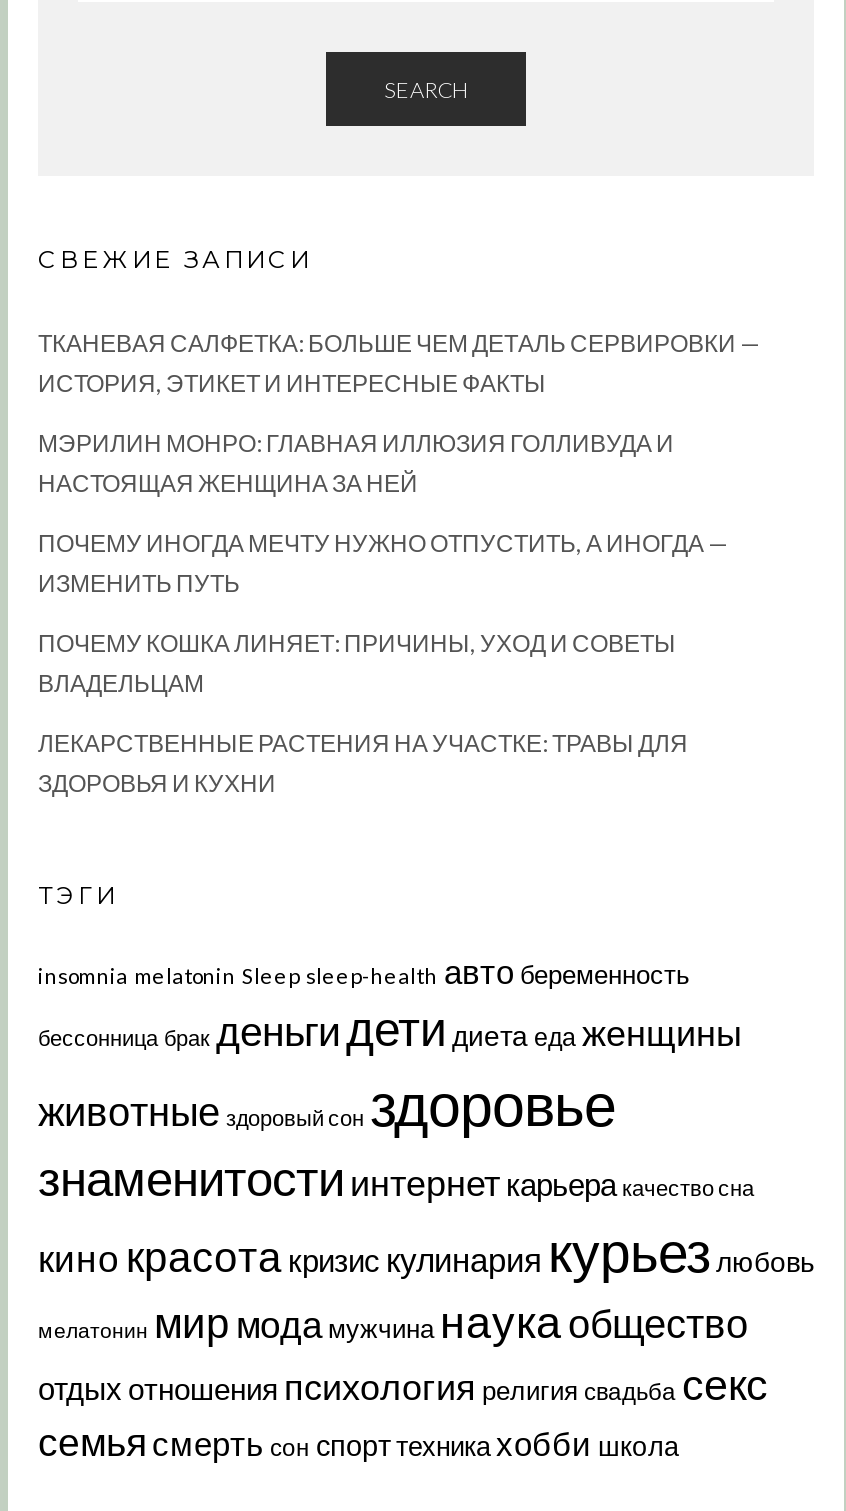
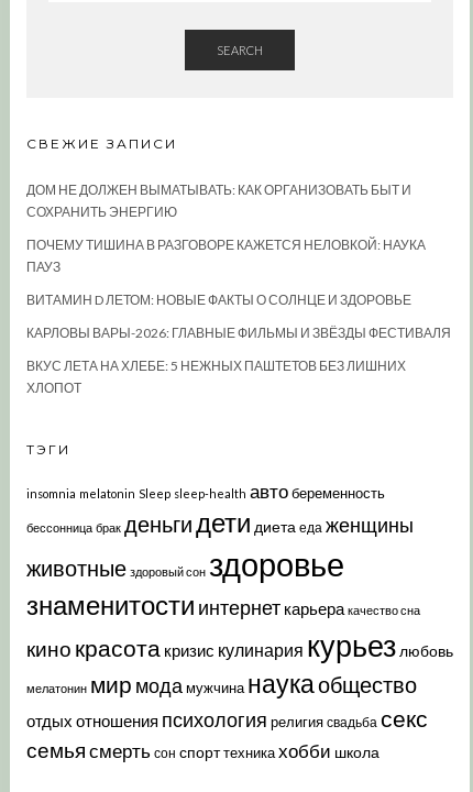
[38,328,760,398] ТКАНЕВАЯ САЛФЕТКА: БОЛЬШЕ ЧЕМ ДЕТАЛЬ СЕРВИРОВКИ — | ИСТОРИЯ, ЭТИКЕТ И ИНТЕРЕСНЫЕ ФАКТЫ -> [26,181,411,220] ДОМ НЕ ДОЛЖЕН ВЫМАТЫВАТЬ: КАК ОРГАНИЗОВАТЬ БЫТ И | СОХРАНИТЬ ЭНЕРГИЮ
[38,428,674,498] МЭРИЛИН МОНРО: ГЛАВНАЯ ИЛЛЮЗИЯ ГОЛЛИВУДА И | НАСТОЯЩАЯ ЖЕНЩИНА ЗА НЕЙ -> [26,236,426,275] ПОЧЕМУ ТИШИНА В РАЗГОВОРЕ КАЖЕТСЯ НЕЛОВКОЙ: НАУКА | ПАУЗ
[38,528,728,598] ПОЧЕМУ ИНОГДА МЕЧТУ НУЖНО ОТПУСТИТЬ, А ИНОГДА — | ИЗМЕНИТЬ ПУТЬ -> [26,291,411,308] ВИТАМИН D ЛЕТОМ: НОВЫЕ ФАКТЫ О СОЛНЦЕ И ЗДОРОВЬЕ
[38,628,676,698] ПОЧЕМУ КОШКА ЛИНЯЕТ: ПРИЧИНЫ, УХОД И СОВЕТЫ | ВЛАДЕЛЬЦАМ -> [26,324,451,341] КАРЛОВЫ ВАРЫ-2026: ГЛАВНЫЕ ФИЛЬМЫ И ЗВЁЗДЫ ФЕСТИВАЛЯ
[38,728,688,798] ЛЕКАРСТВЕННЫЕ РАСТЕНИЯ НА УЧАСТКЕ: ТРАВЫ ДЛЯ | ЗДОРОВЬЯ И КУХНИ -> [26,357,406,396] ВКУС ЛЕТА НА ХЛЕБЕ: 5 НЕЖНЫХ ПАШТЕТОВ БЕЗ ЛИШНИХ | ХЛОПОТ

